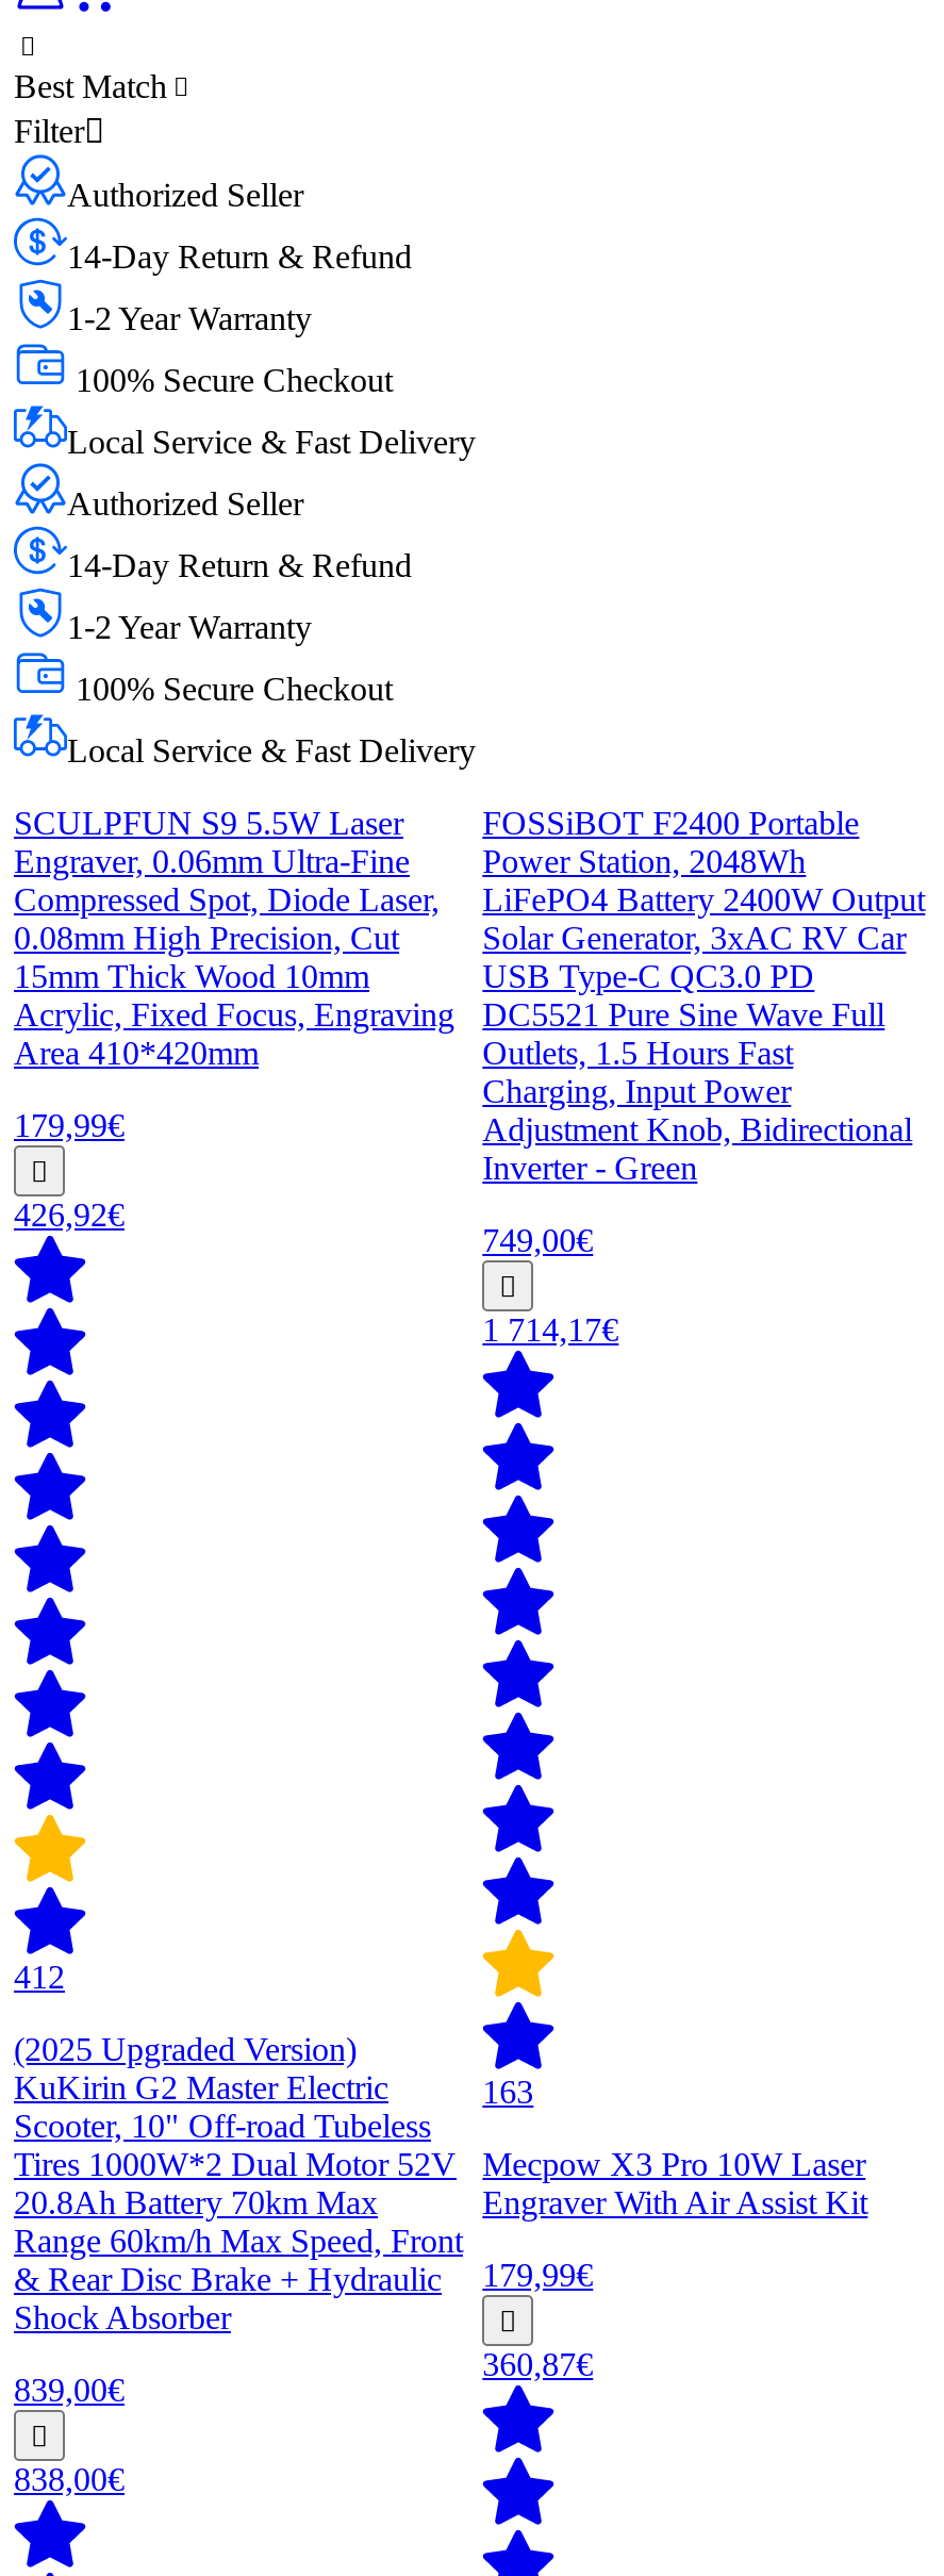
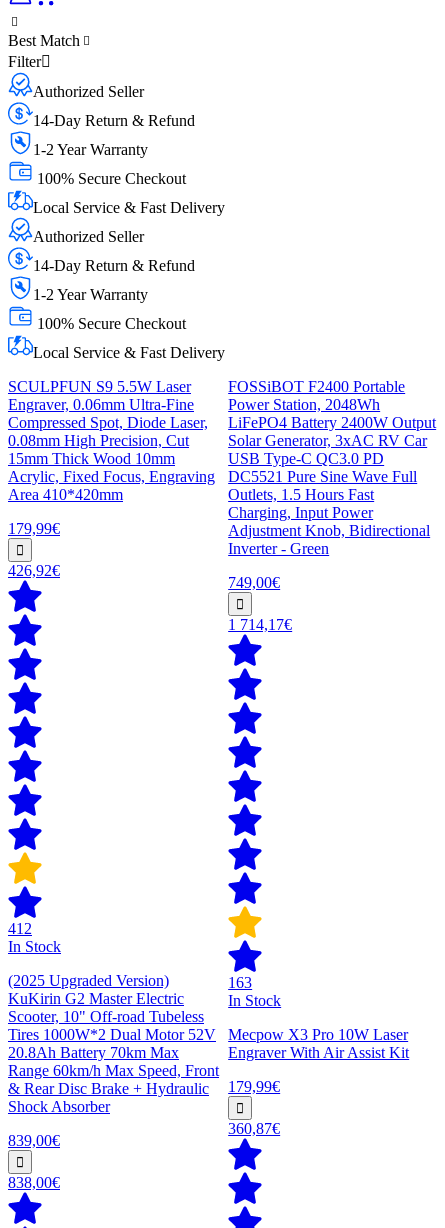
none -> [8,938,61,955] In Stock
none -> [228,992,281,1009] In Stock

